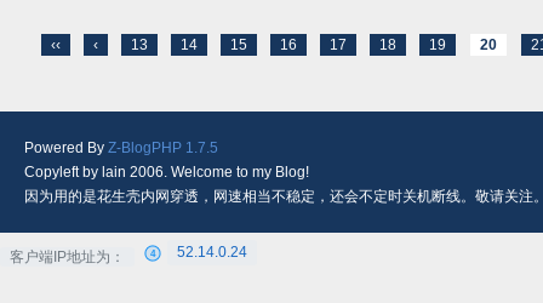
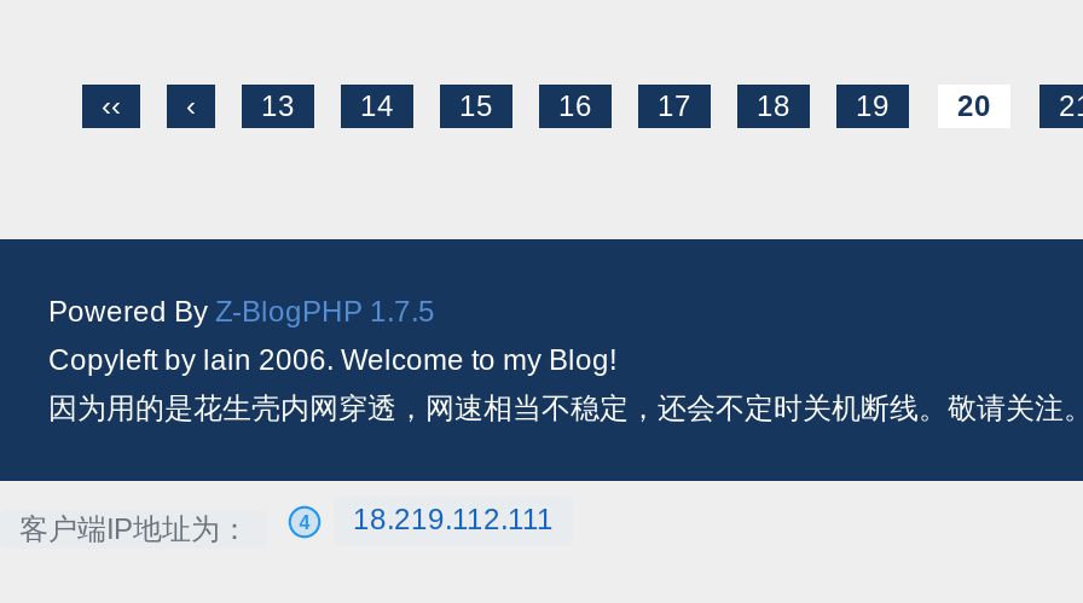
[177,244,247,261] 52.14.0.24 -> [353,503,554,537] 18.219.112.111

